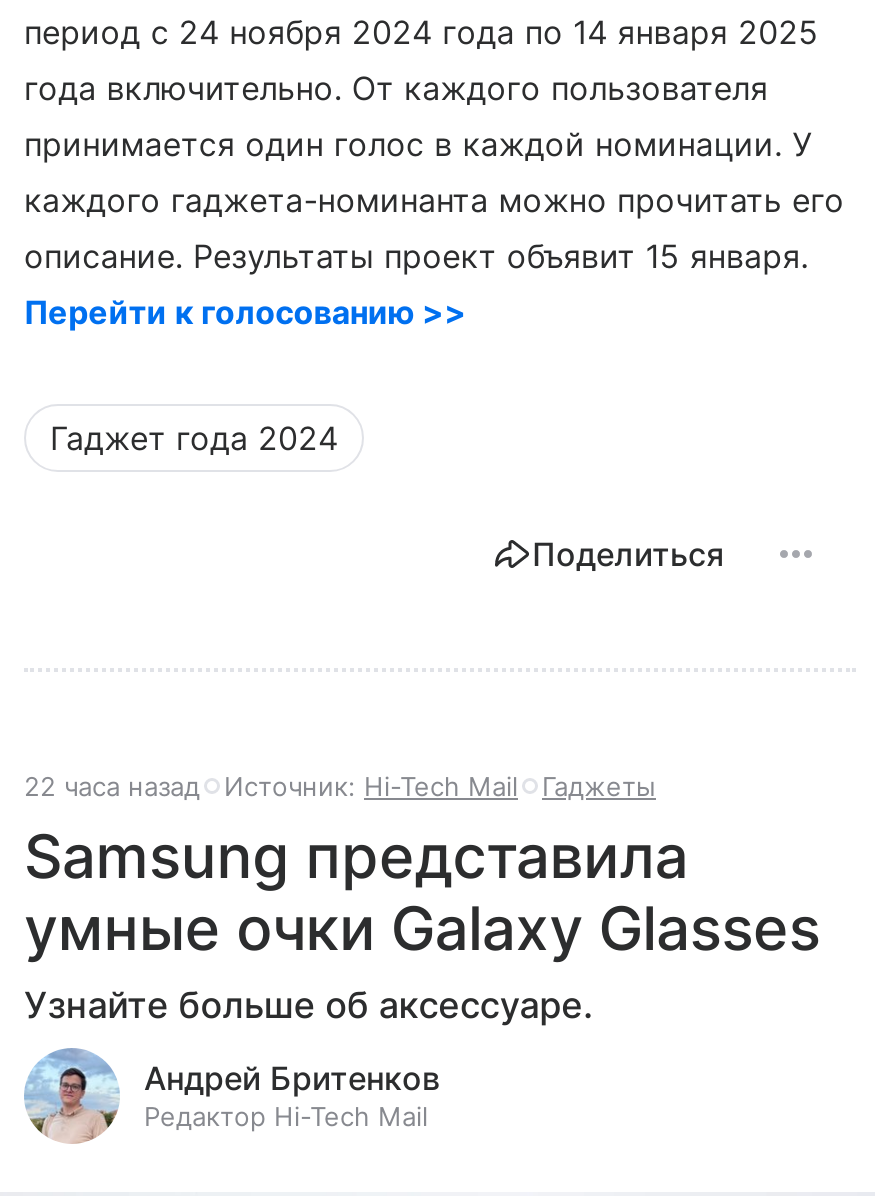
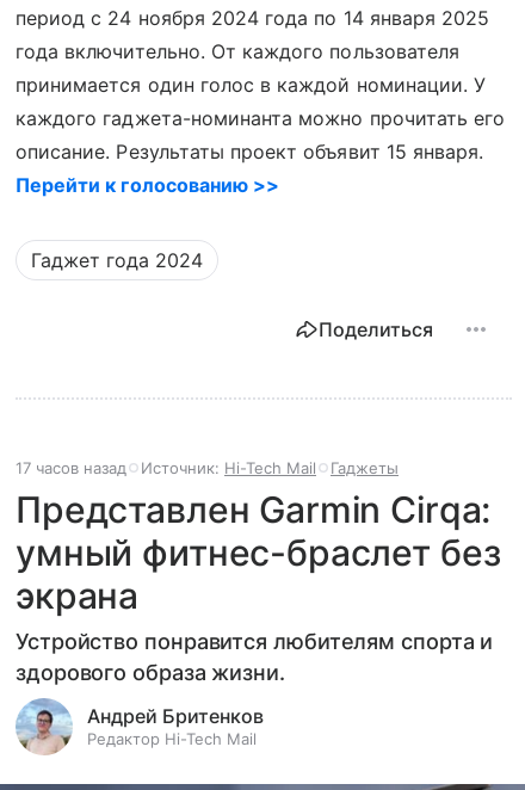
[24,769,656,801] 22 часа назад Источник: Hi-Tech Mail Гаджеты -> [16,459,399,478] 17 часов назад Источник: Hi-Tech Mail Гаджеты
[24,819,820,1025] Samsung представила | умные очки Galaxy Glasses | Узнайте больше об аксессуаре. -> [16,489,500,685] Представлен Garmin Cirqa: | умный фитнес-браслет без | экрана | Устройство понравится любителям спорта и | здорового образа жизни.

